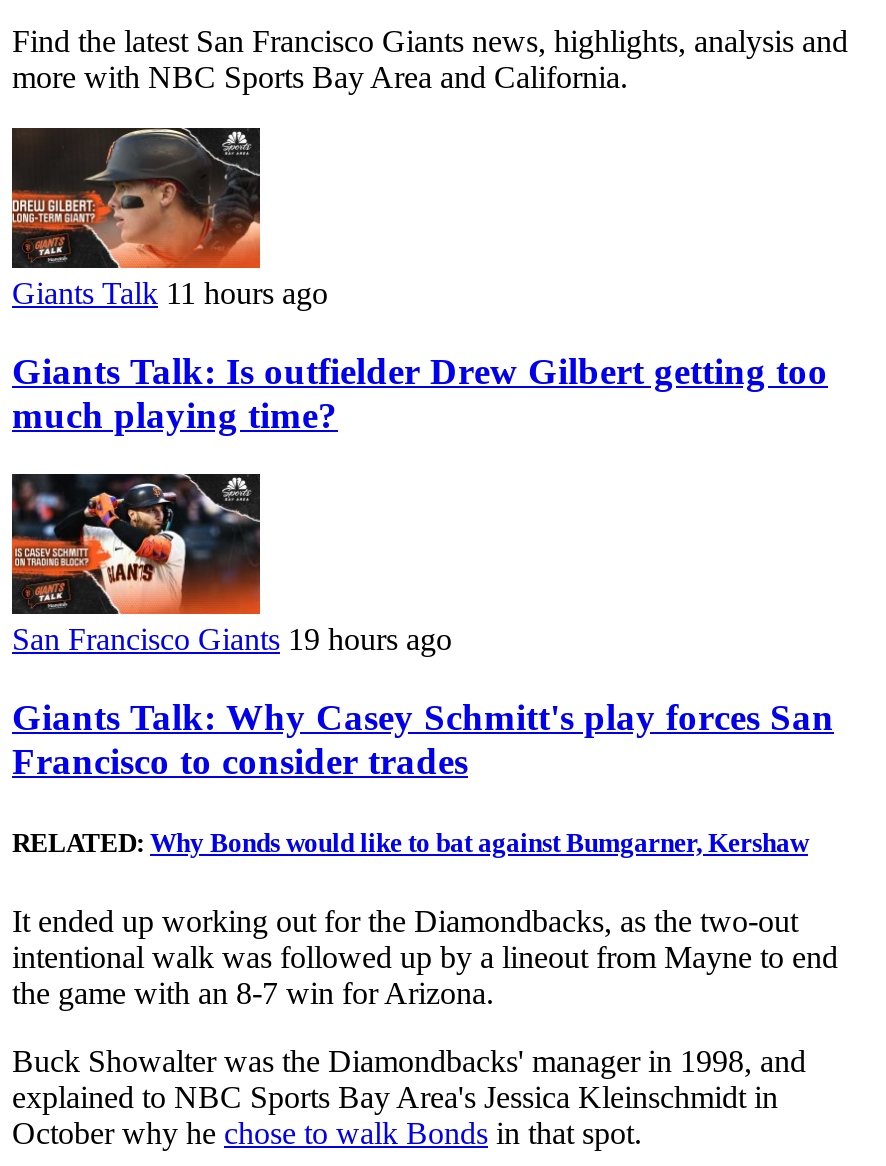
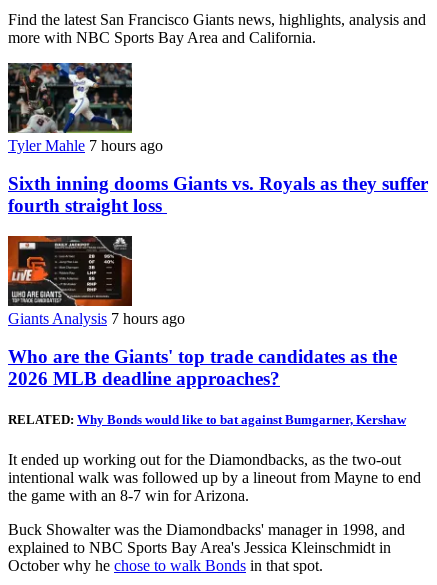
[10,126,328,310] [image] | Giants Talk 11 hours ago -> [7,62,163,153] [image] | Tyler Mahle 7 hours ago
[12,349,828,435] Giants Talk: Is outfielder Drew Gilbert getting too | much playing time? -> [8,173,428,216] Sixth inning dooms Giants vs. Royals as they suffer | fourth straight loss
[10,472,452,656] [image] | San Francisco Giants 19 hours ago -> [7,235,185,327] [image] | Giants Analysis 7 hours ago
[12,696,834,782] Giants Talk: Why Casey Schmitt's play forces San | Francisco to consider trades -> [8,346,397,389] Who are the Giants' top trade candidates as the | 2026 MLB deadline approaches?

